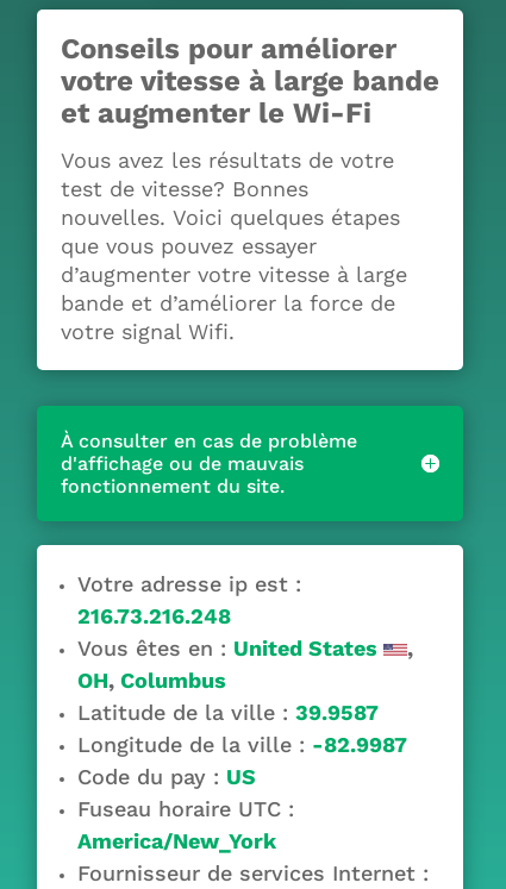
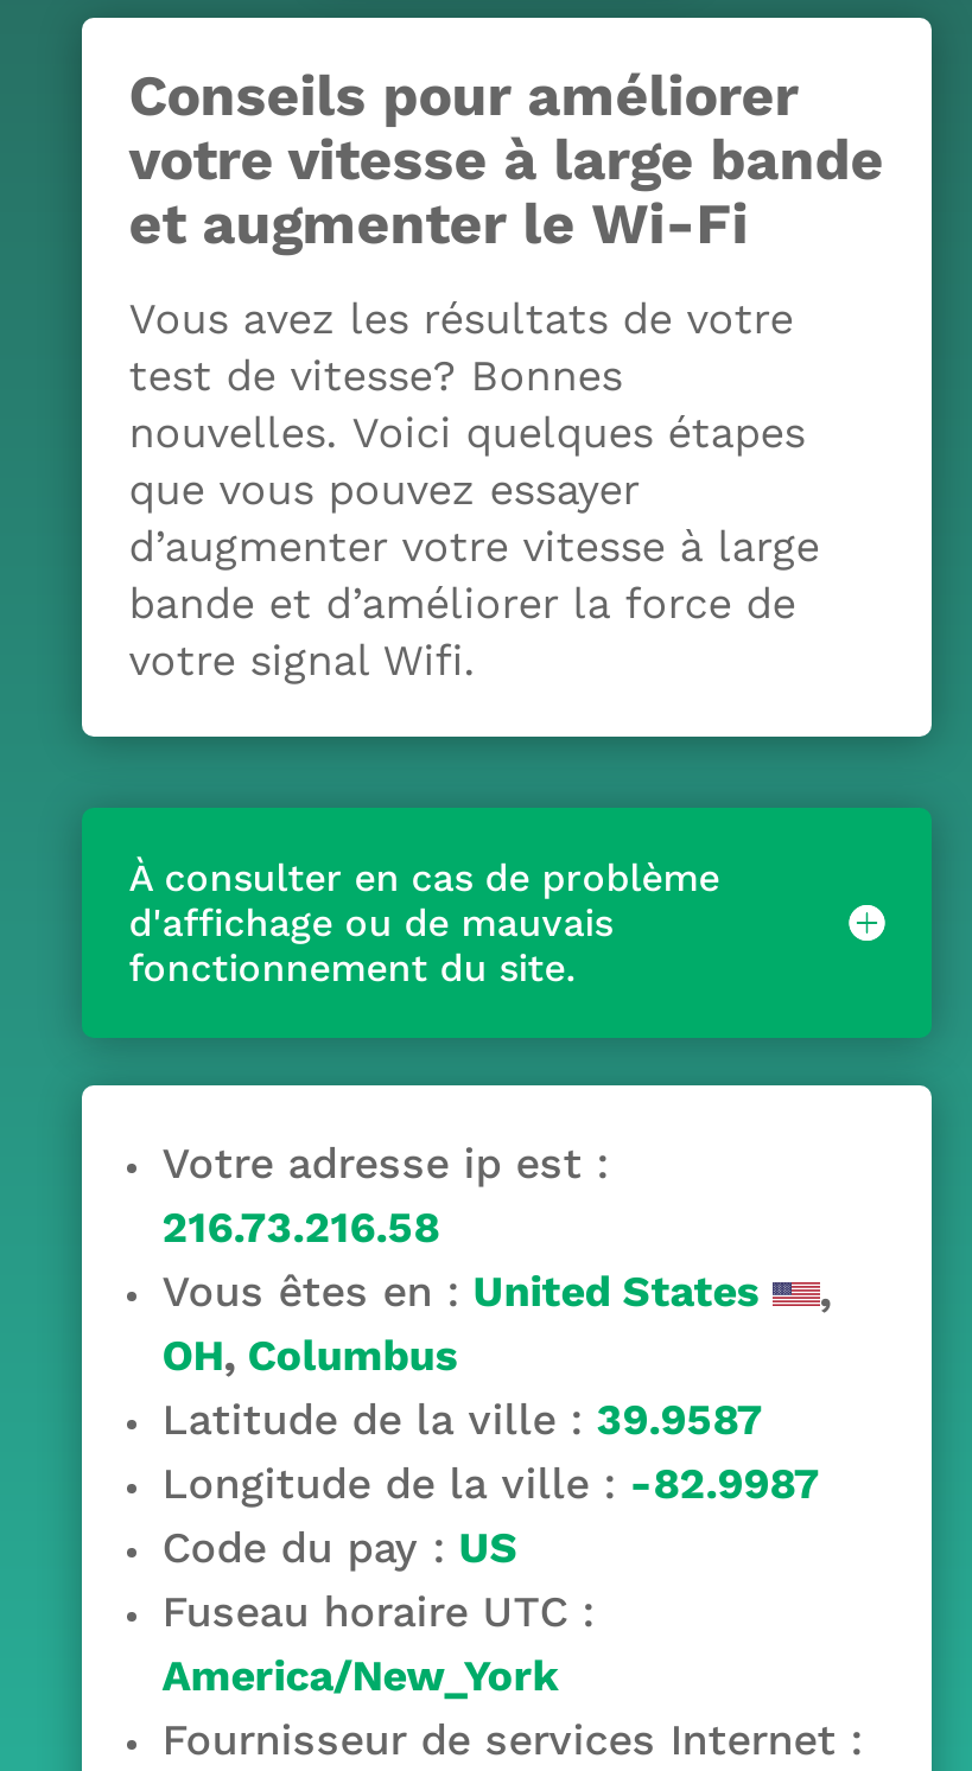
[77,603,231,628] 216.73.216.248 -> [162,1200,440,1250] 216.73.216.58

